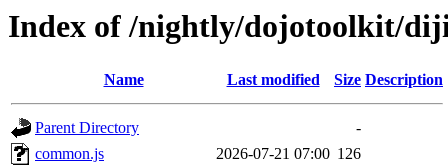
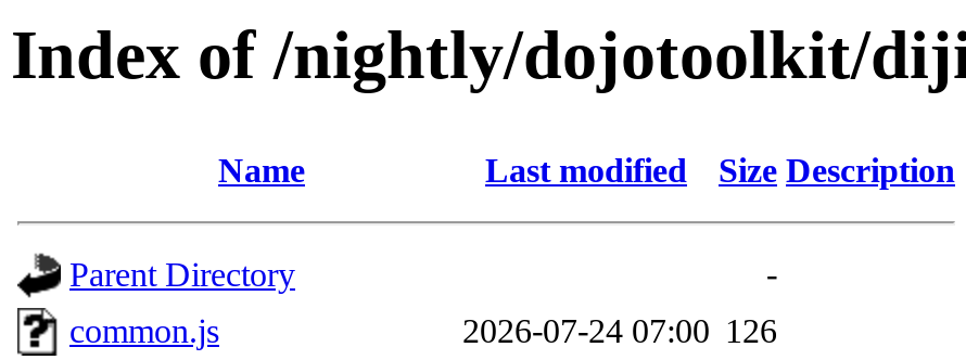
[216,145,361,162] 2026-07-21 07:00 126 -> [462,313,777,350] 2026-07-24 07:00 126

